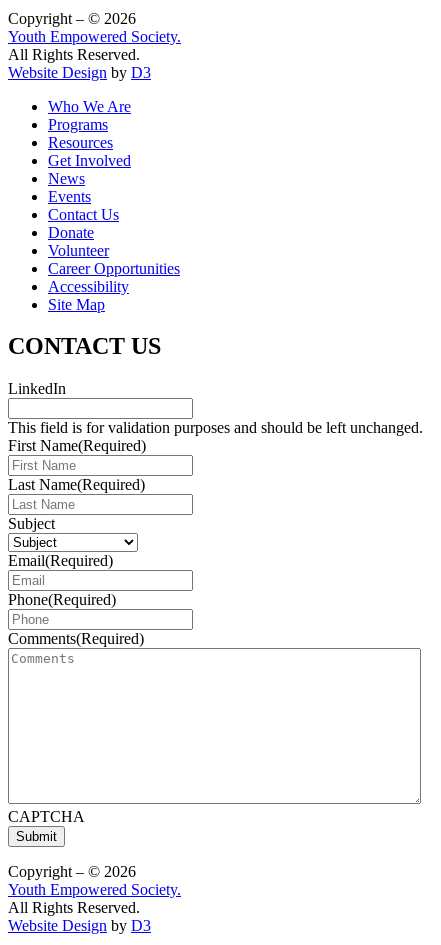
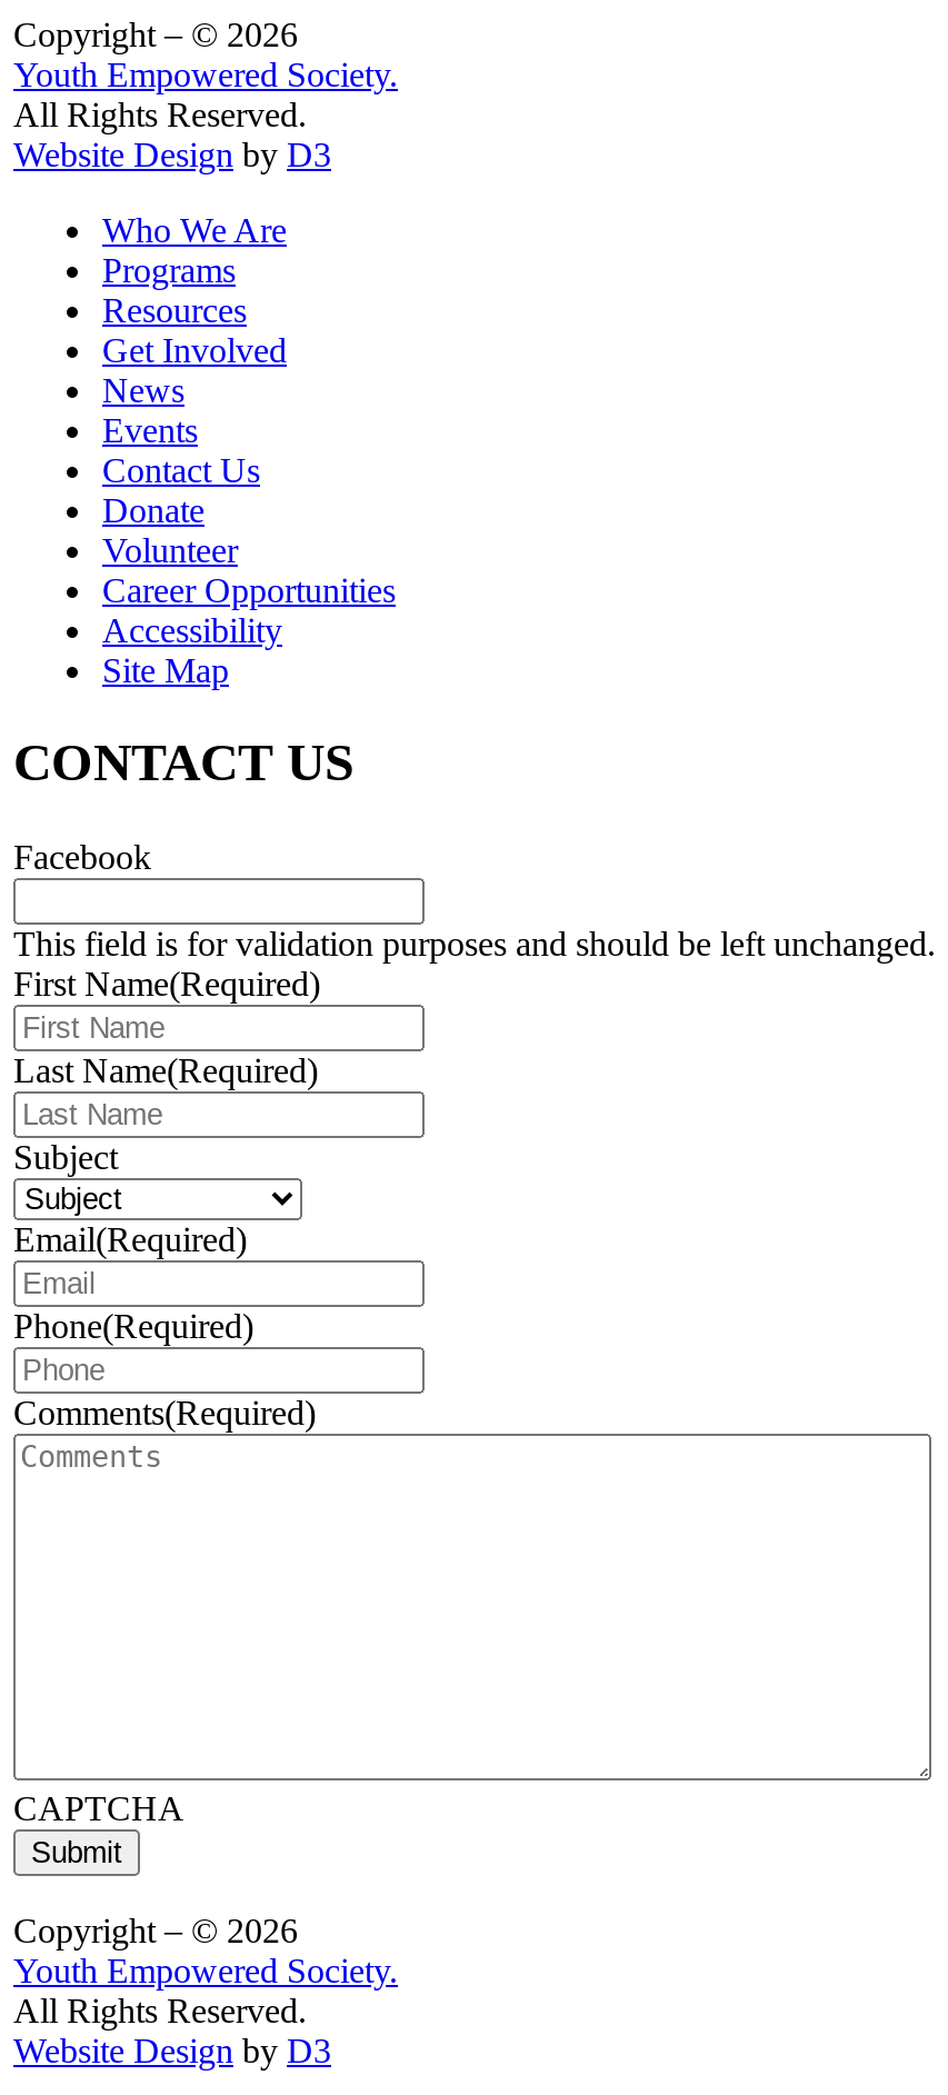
[8,380,66,397] LinkedIn -> [13,839,151,876] Facebook

